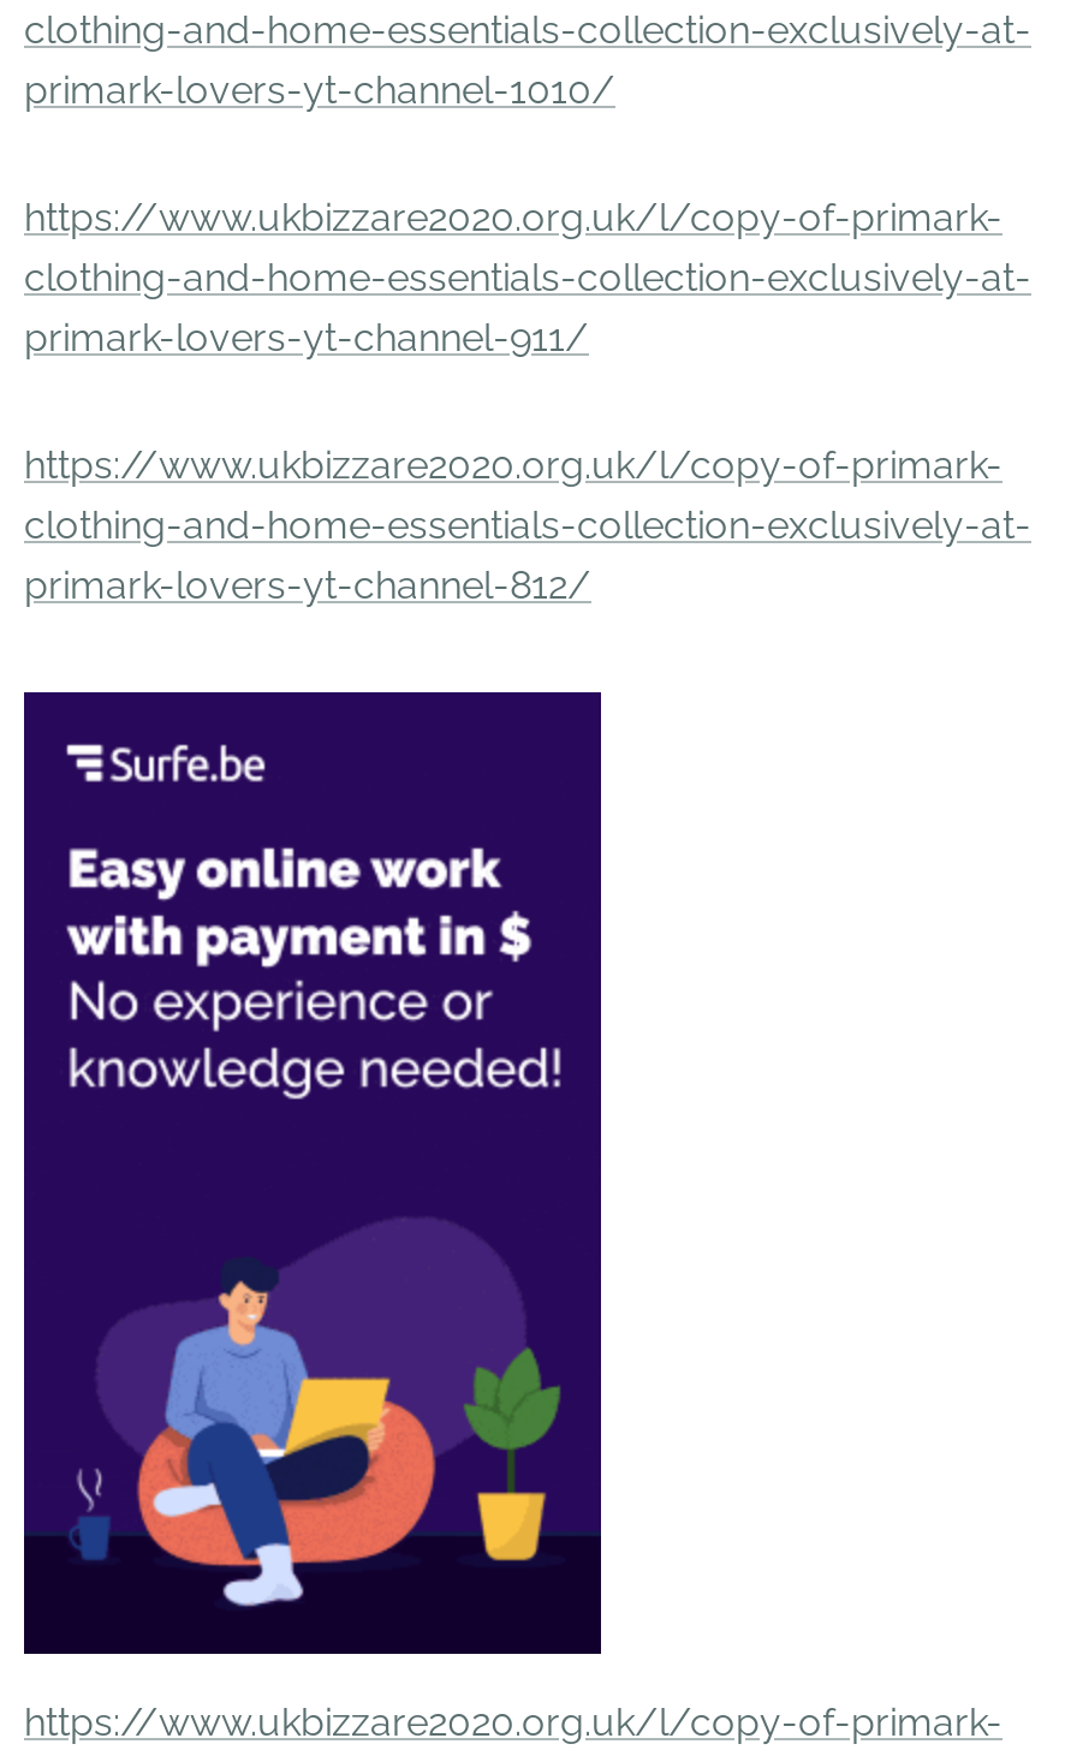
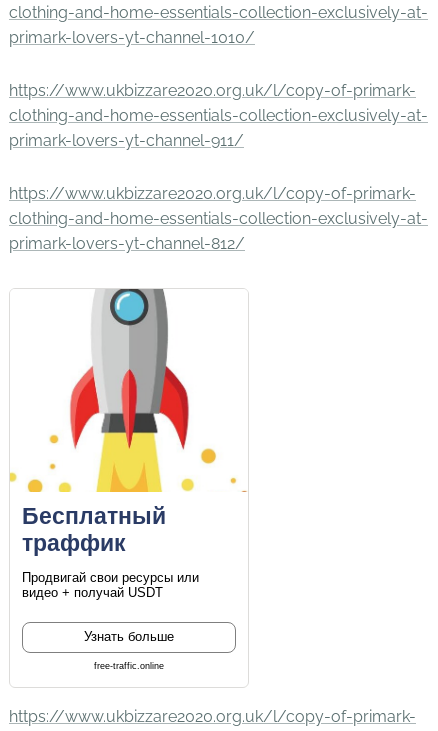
none -> [22,502,199,670] Бесплатный | траффик | Продвигай свои ресурсы или | видео + получай USDT | Узнать больше | free-traffic.online
[22,690,603,1656] [image] -> [9,288,249,688] [image]

